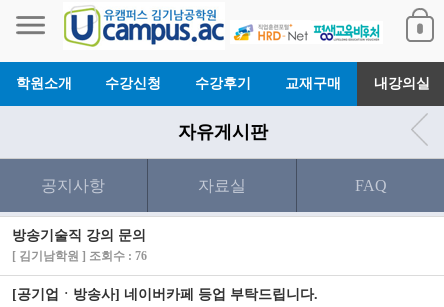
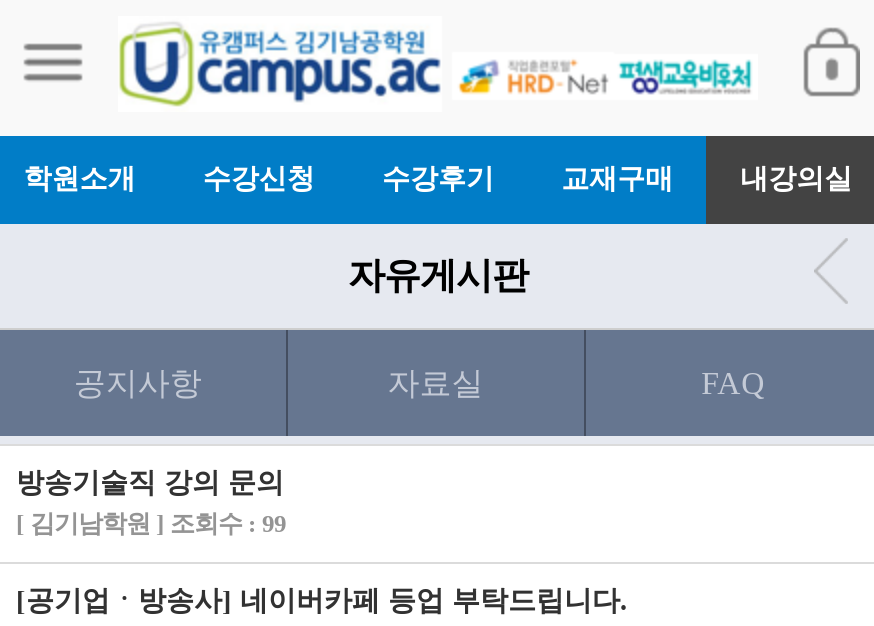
[12,249,147,263] [ 김기남학원 ] 조회수 : 76 -> [16,510,286,538] [ 김기남학원 ] 조회수 : 99

